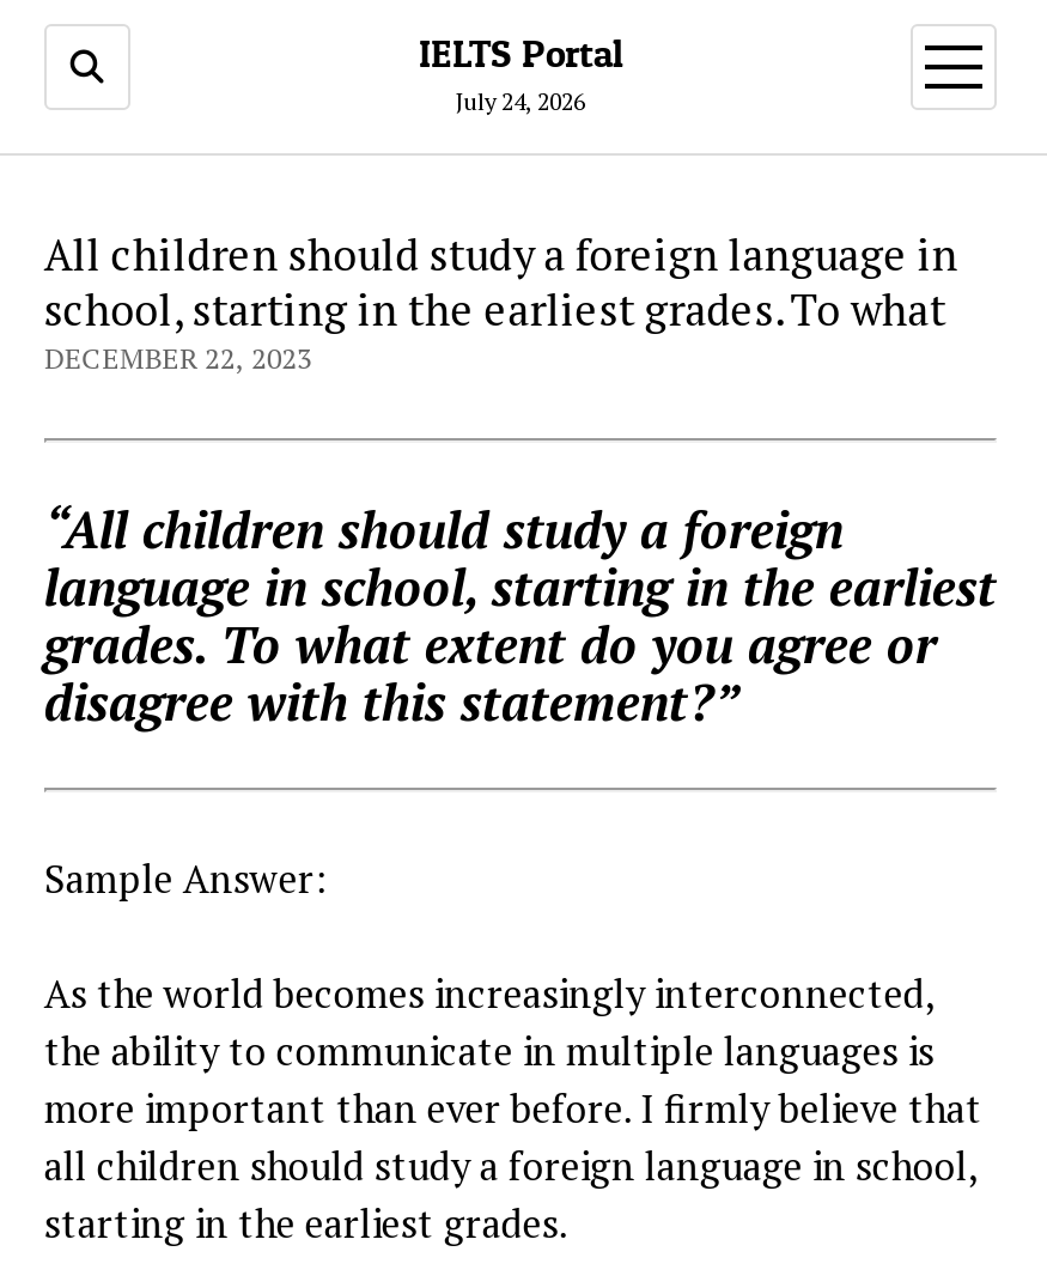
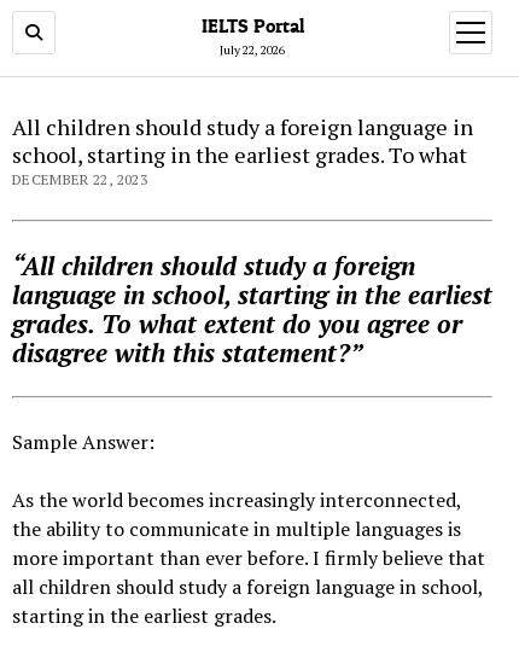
[456,86,585,117] July 24, 2026 -> [220,42,285,58] July 22, 2026

